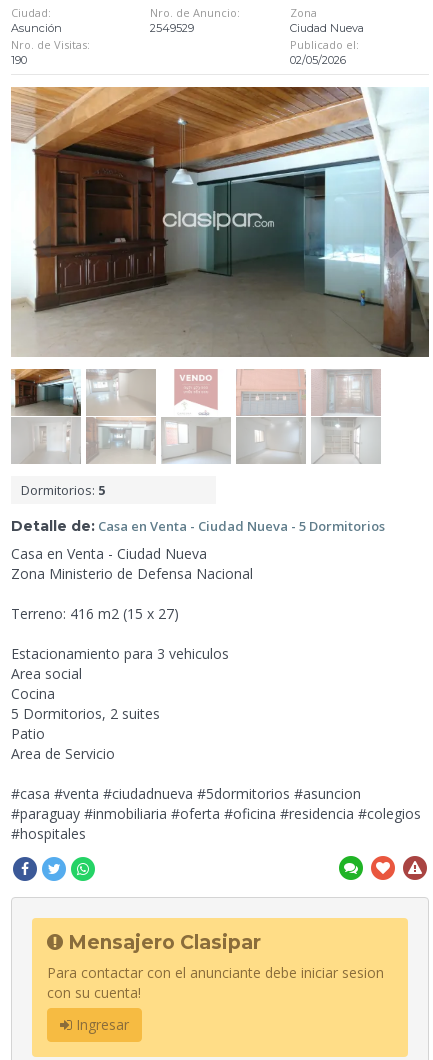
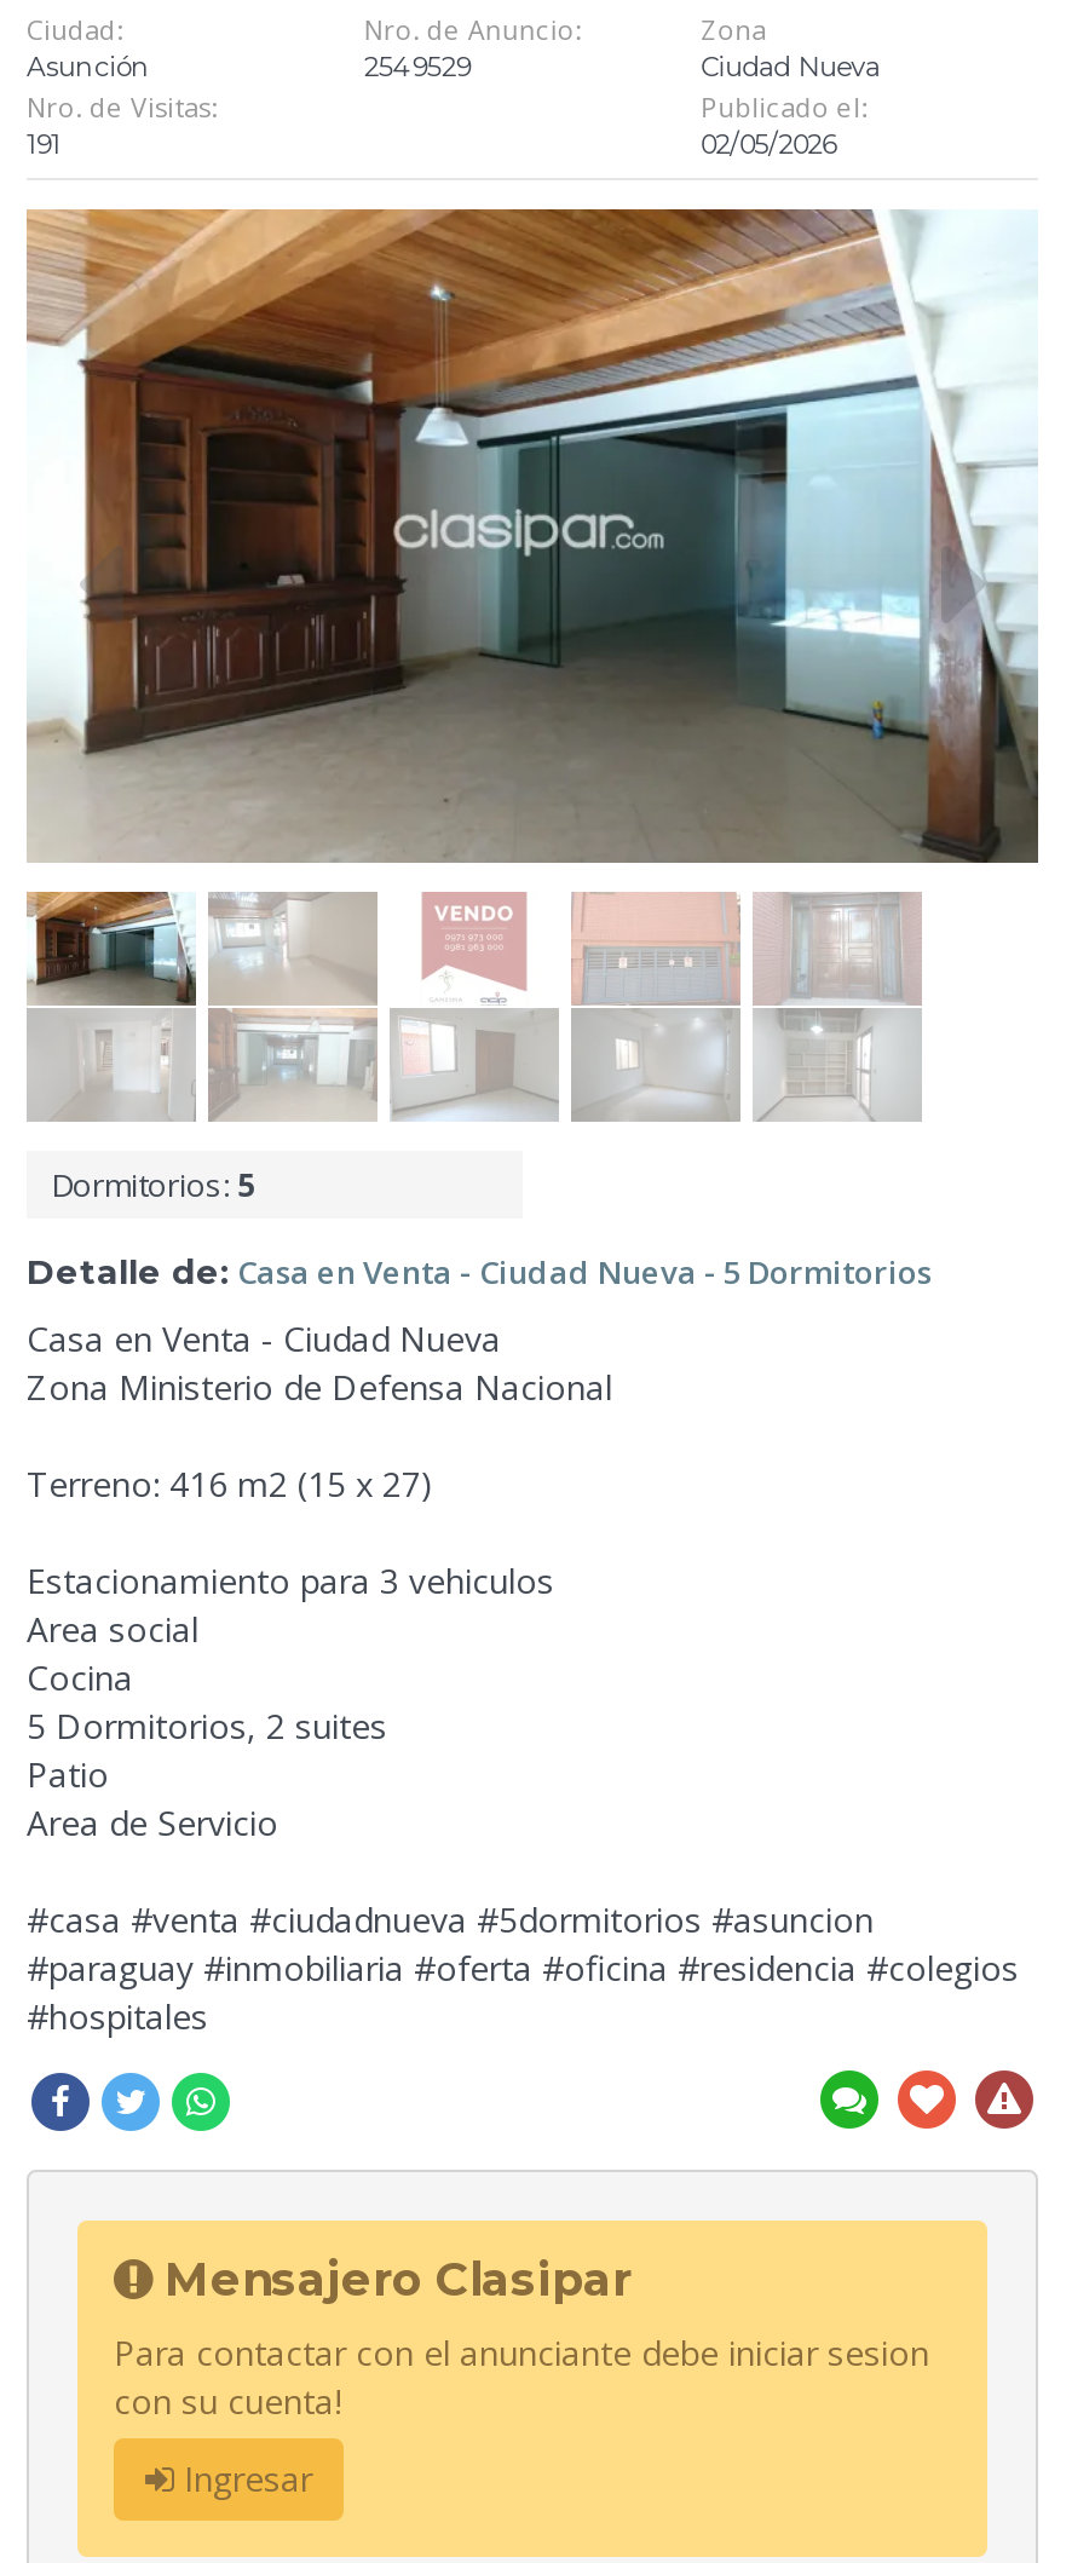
[11,53,27,67] 190 -> [27,127,60,161] 191

